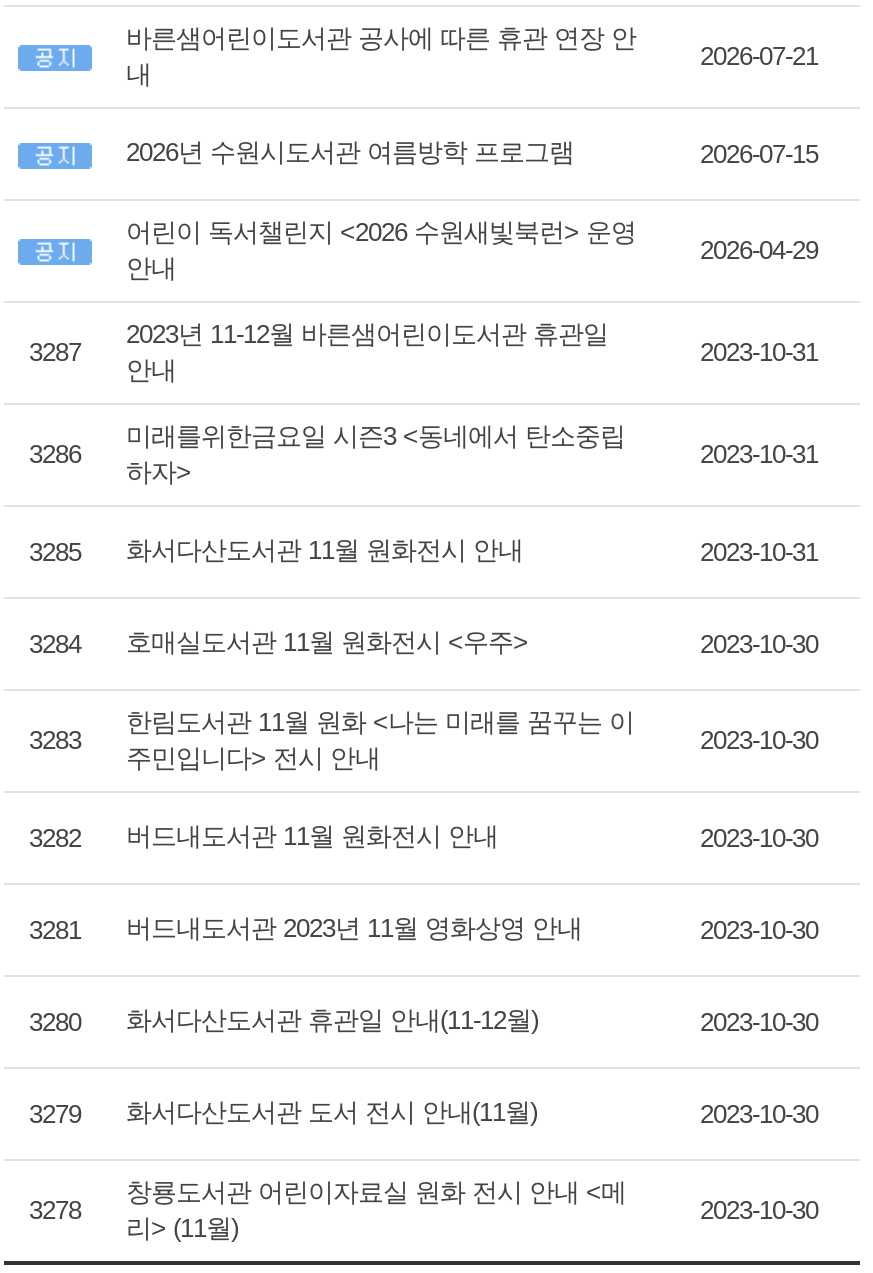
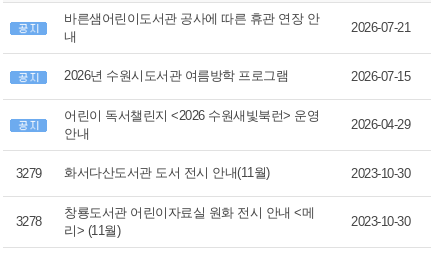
[126,319,608,385] 2023년 11-12월 바른샘어린이도서관 휴관일 | 안내 -> none
[29,337,81,367] 3287 -> none
[29,337,818,469] 2023-10-31 | 3286 -> none
[126,421,625,487] 미래를위한금요일 시즌3 <동네에서 탄소중립 | 하자> -> none
[29,439,818,755] 2023-10-31 | 3285 | 화서다산도서관 11월 원화전시 안내 | 2023-10-31 | 3284 | 호매실도서관 11월 원화전시 <우주> | 2023-10-30 | 3283 -> none
[126,707,634,773] 한림도서관 11월 원화 <나는 미래를 꿈꾸는 이 | 주민입니다> 전시 안내 -> none
[29,725,818,1037] 2023-10-30 | 3282 | 버드내도서관 11월 원화전시 안내 | 2023-10-30 | 3281 | 버드내도서관 2023년 11월 영화상영 안내 | 2023-10-30 | 3280 | 화서다산도서관 휴관일 안내(11-12월) | 2023-10-30 -> none

